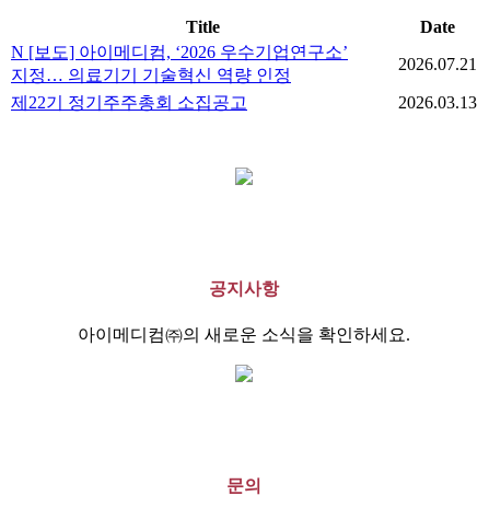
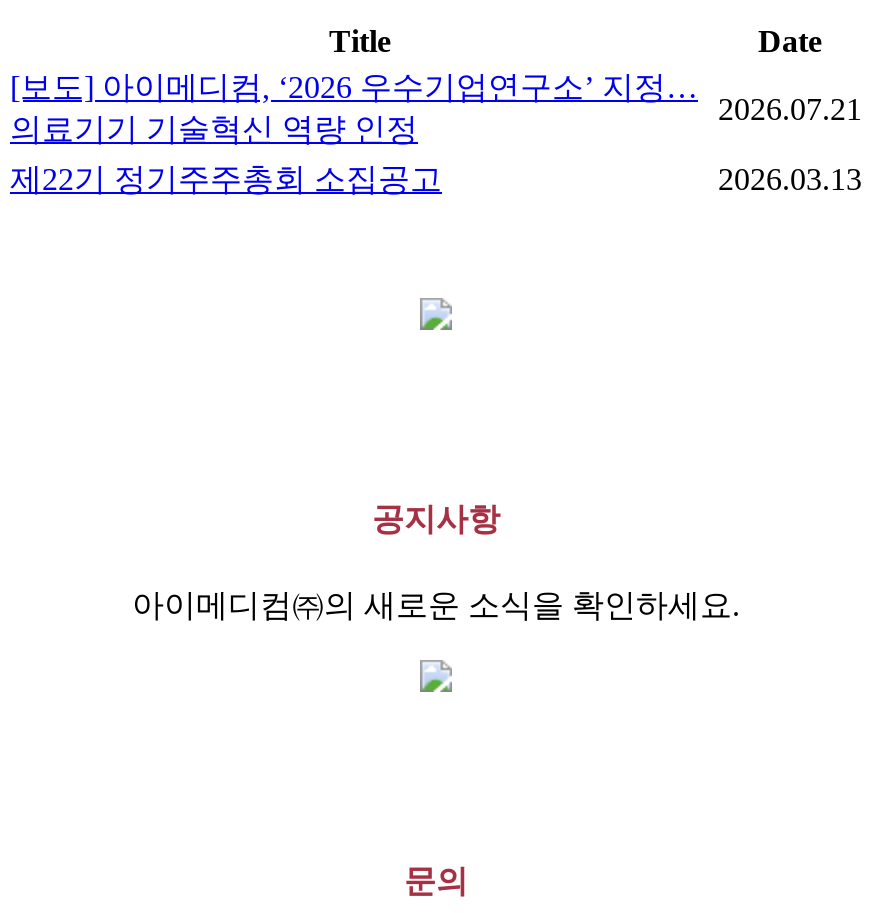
[11,42,348,84] N [보도] 아이메디컴, ‘2026 우수기업연구소’ | 지정… 의료기기 기술혁신 역량 인정 -> [10,70,698,146] [보도] 아이메디컴, ‘2026 우수기업연구소’ 지정… | 의료기기 기술혁신 역량 인정

